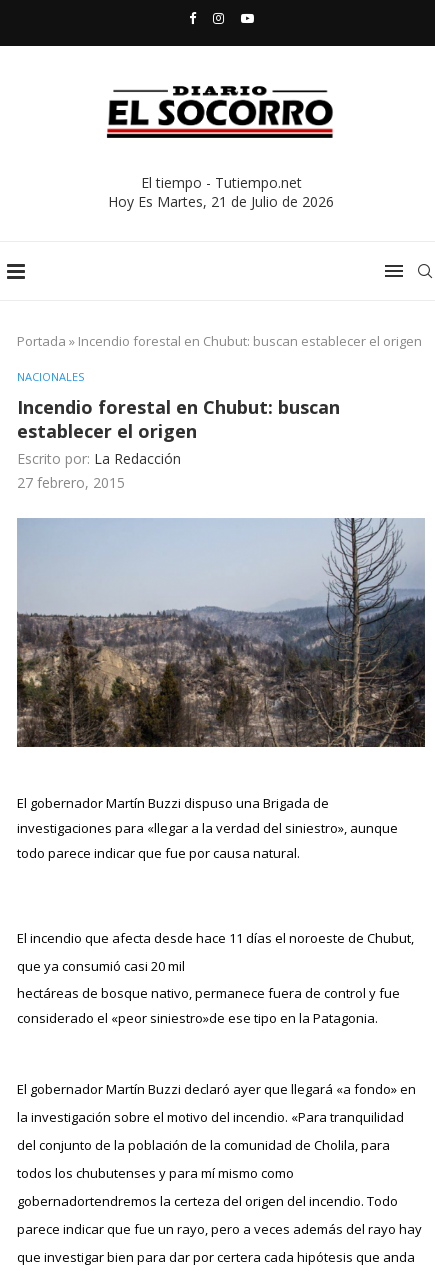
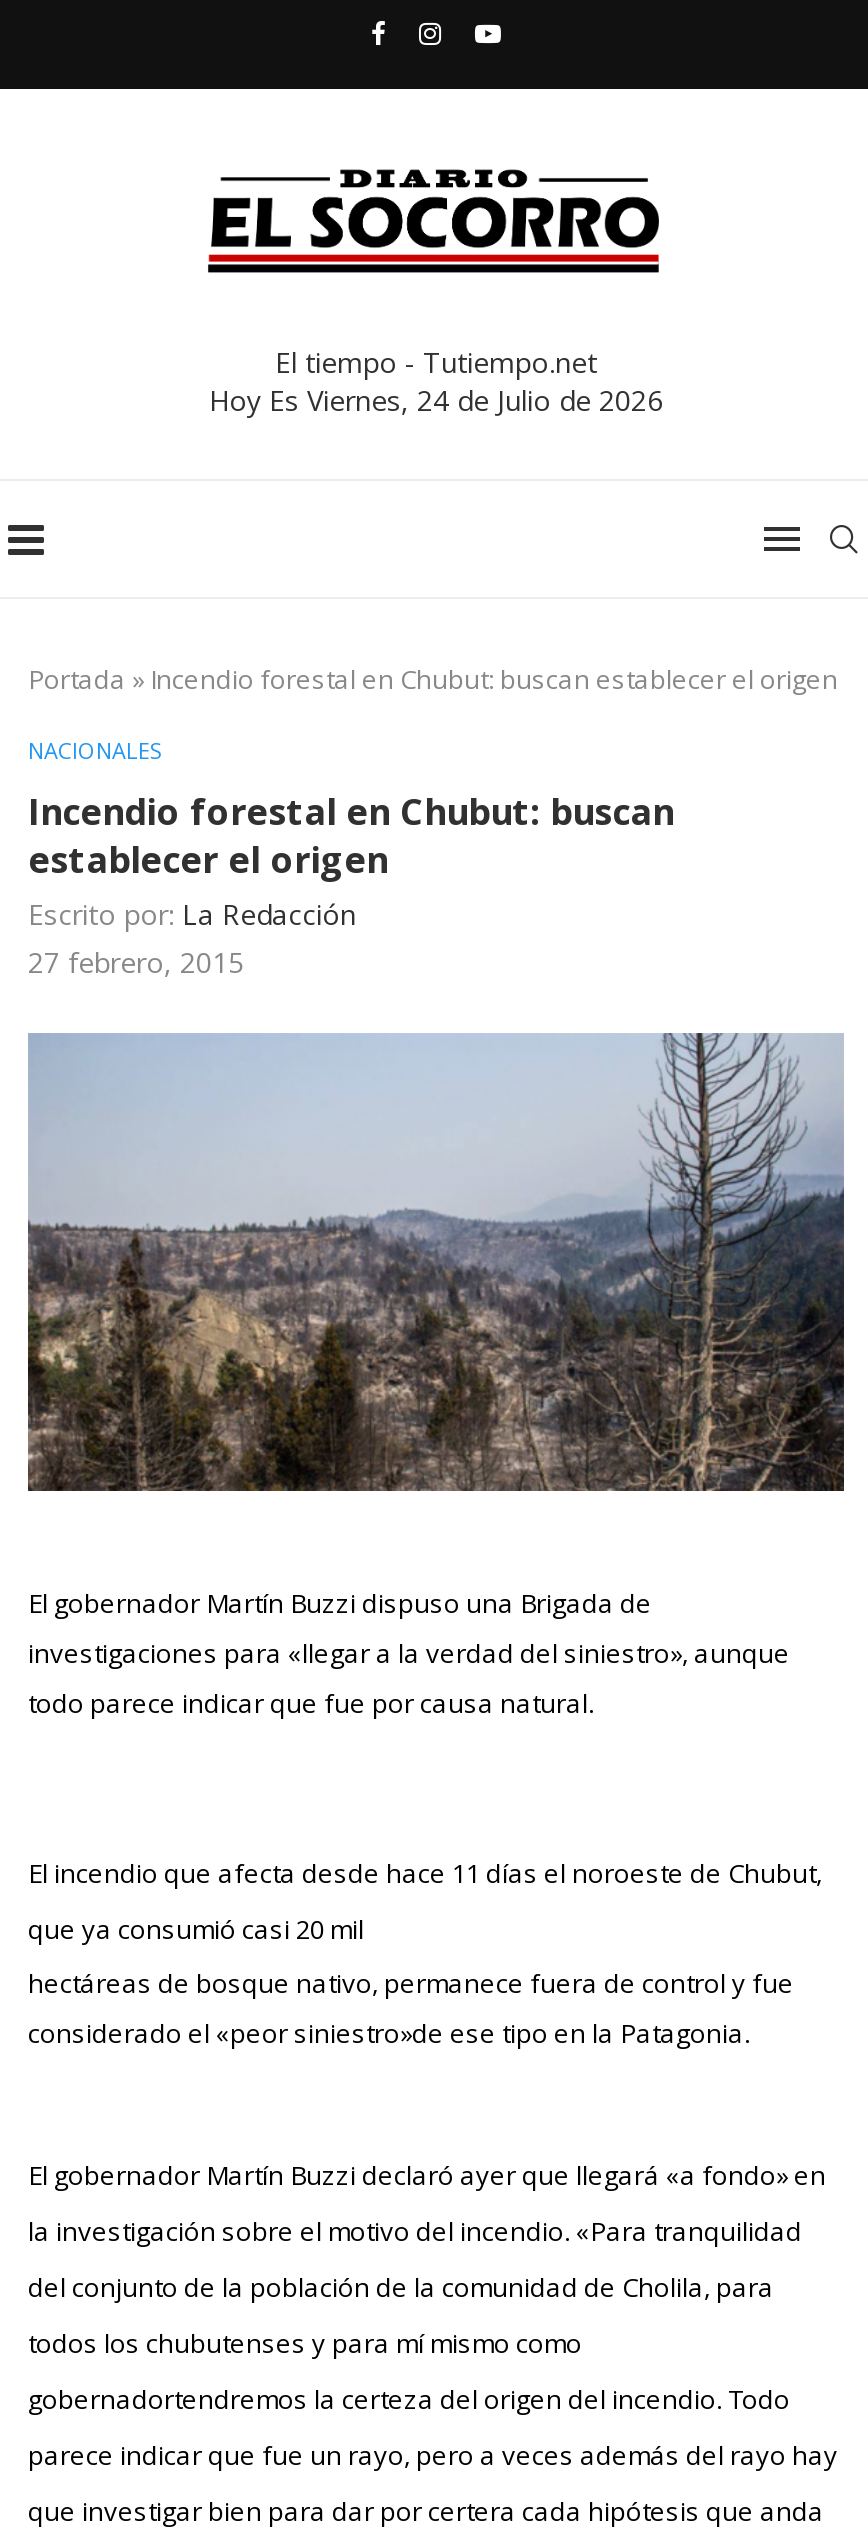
[108,192,334,211] Hoy Es Martes, 21 de Julio de 2026 -> [209,381,663,419] Hoy Es Viernes, 24 de Julio de 2026

